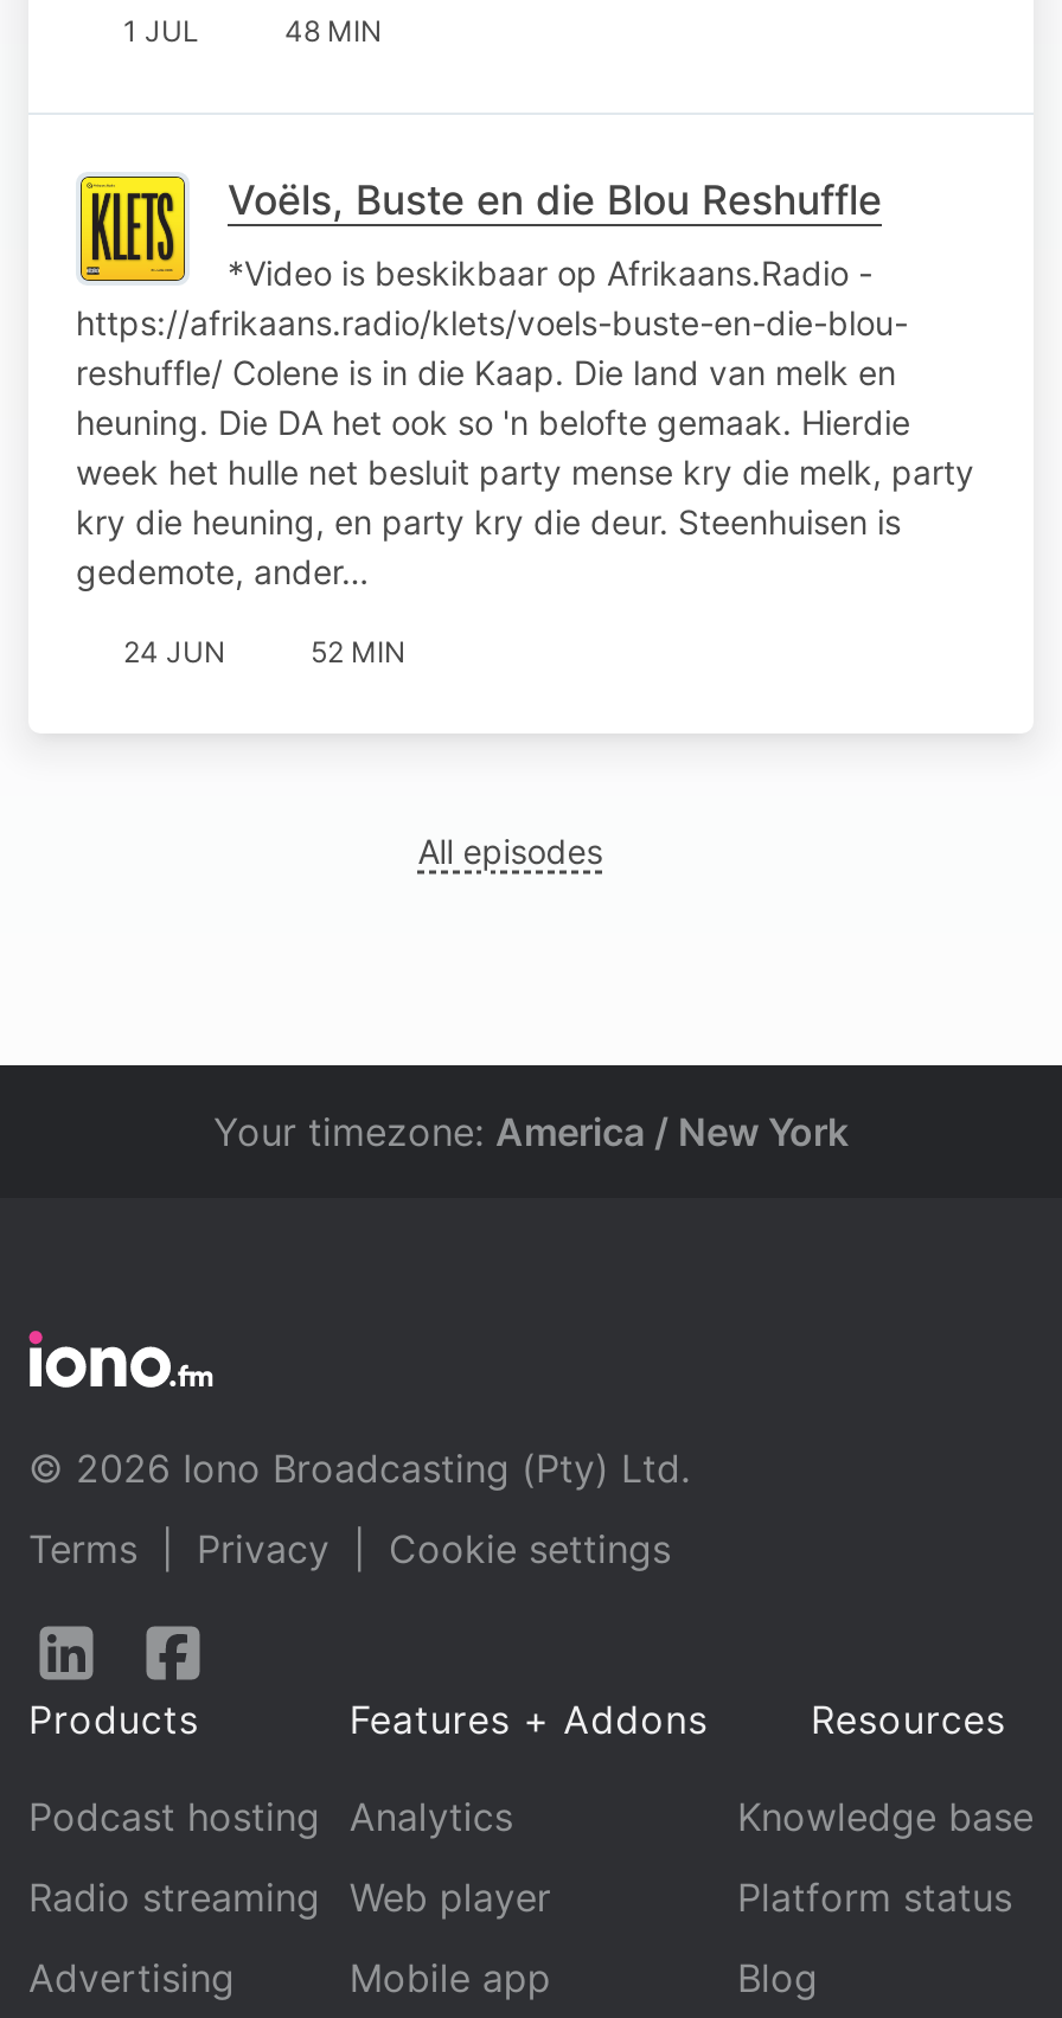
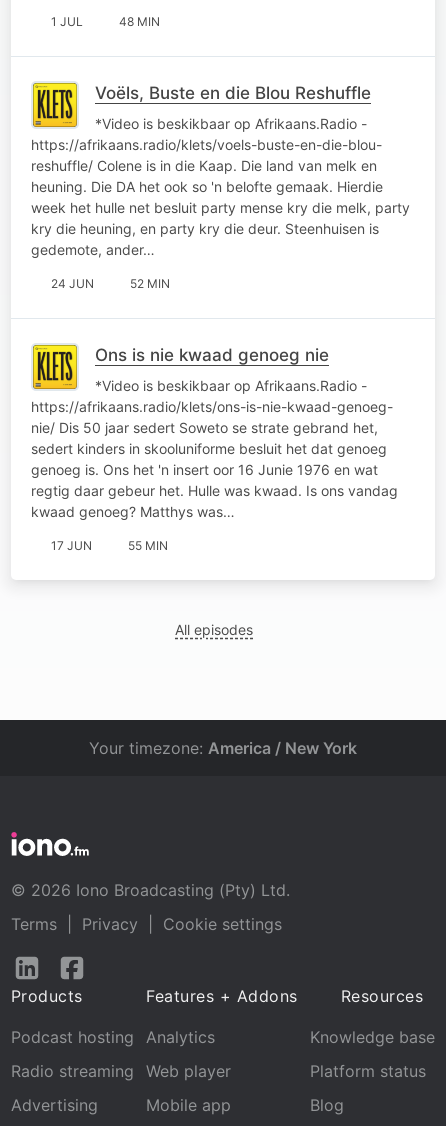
none -> [31,345,398,553] Ons is nie kwaad genoeg nie | *Video is beskikbaar op Afrikaans.Radio - | https://afrikaans.radio/klets/ons-is-nie-kwaad-genoeg- | nie/ Dis 50 jaar sedert Soweto se strate gebrand het, | sedert kinders in skooluniforme besluit het dat genoeg | genoeg is. Ons het 'n insert oor 16 Junie 1976 en wat | regtig daar gebeur het. Hulle was kwaad. Is ons vandag | kwaad genoeg? Matthys was… | 17 JUN | 55 MIN

